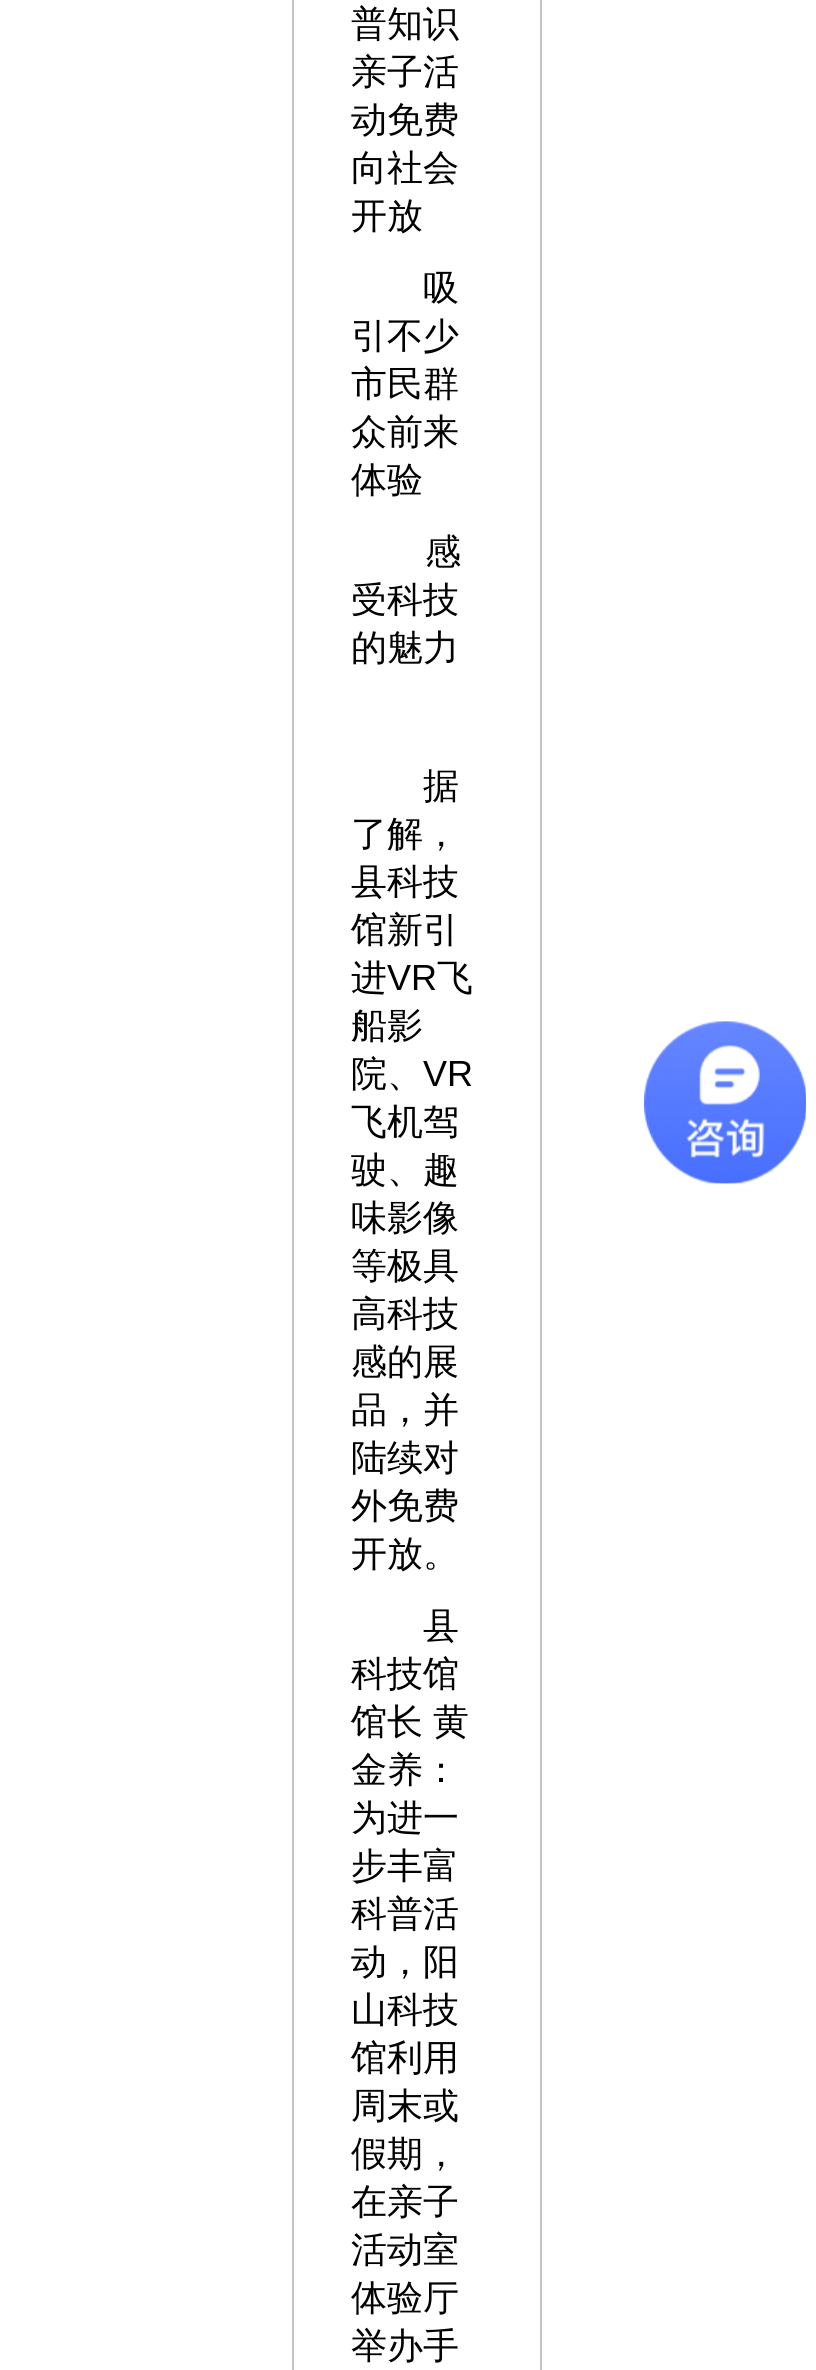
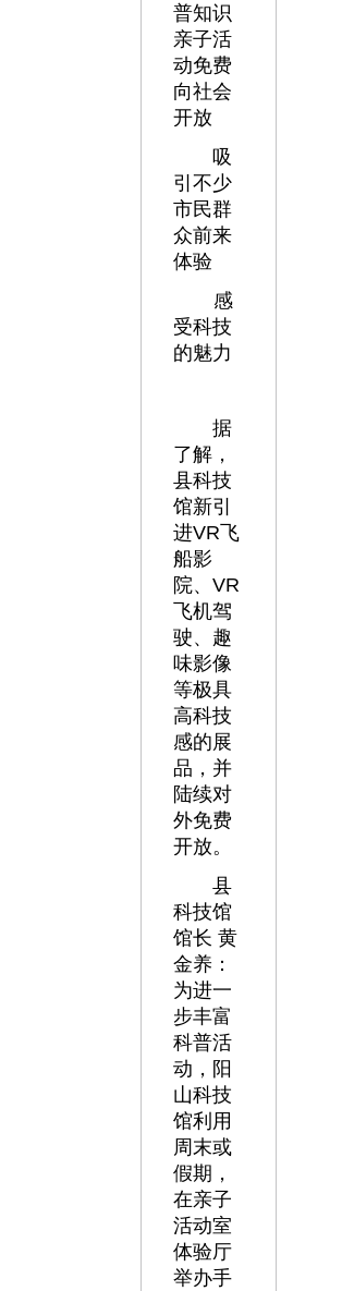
[642,1018,808,1186] [image] -> none

